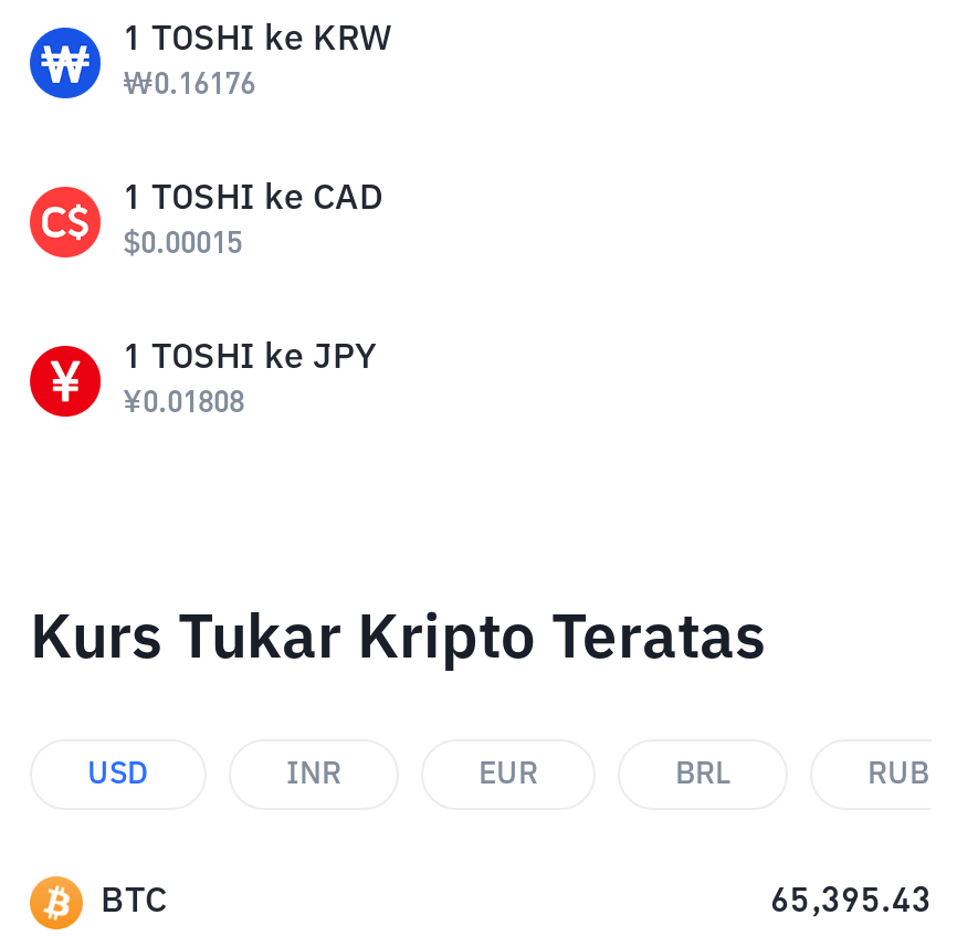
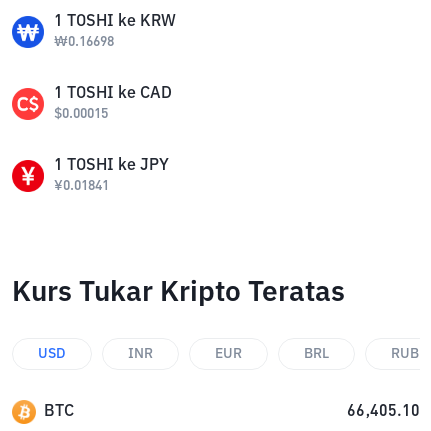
[123,70,255,101] ₩0.16176 -> [54,35,114,49] ₩0.16698
[123,388,244,419] ¥0.01808 -> [54,179,109,193] ¥0.01841
[770,885,932,921] 65,395.43 -> [347,404,420,420] 66,405.10

